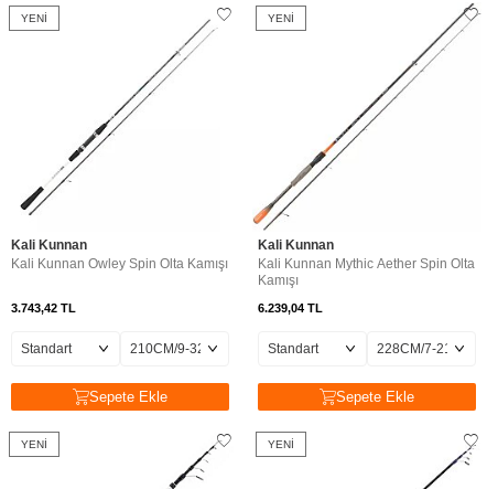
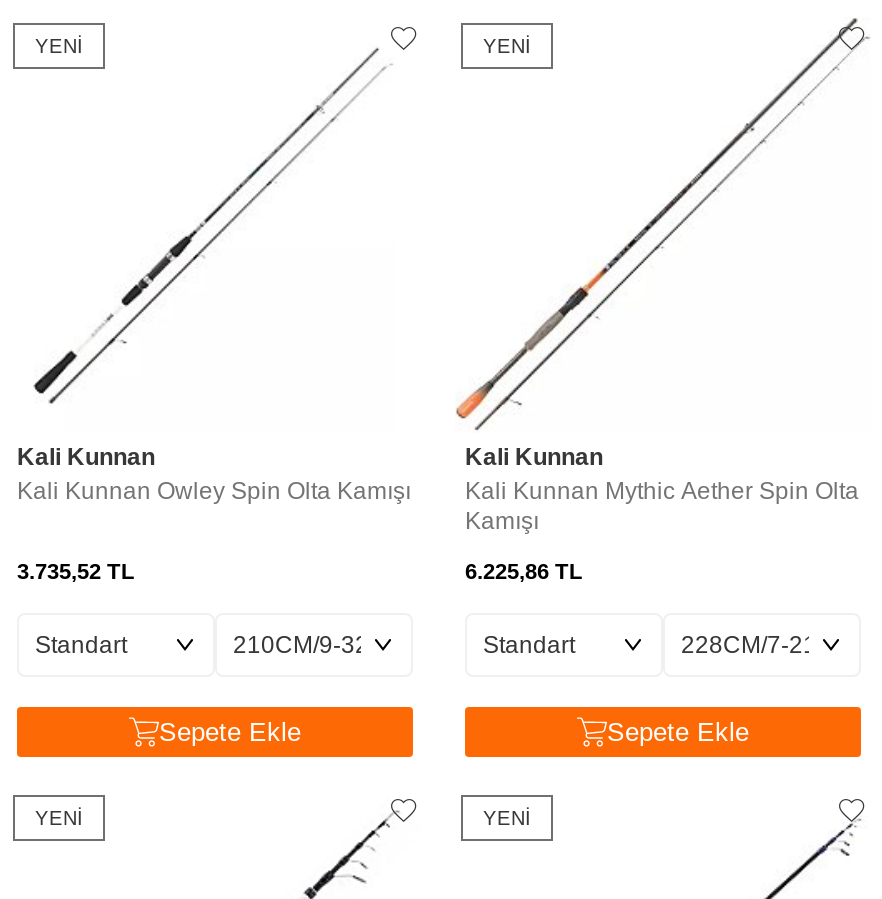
[11,301,76,314] 3.743,42 TL -> [17,559,135,583] 3.735,52 TL
[258,301,323,314] 6.239,04 TL -> [465,559,583,583] 6.225,86 TL

